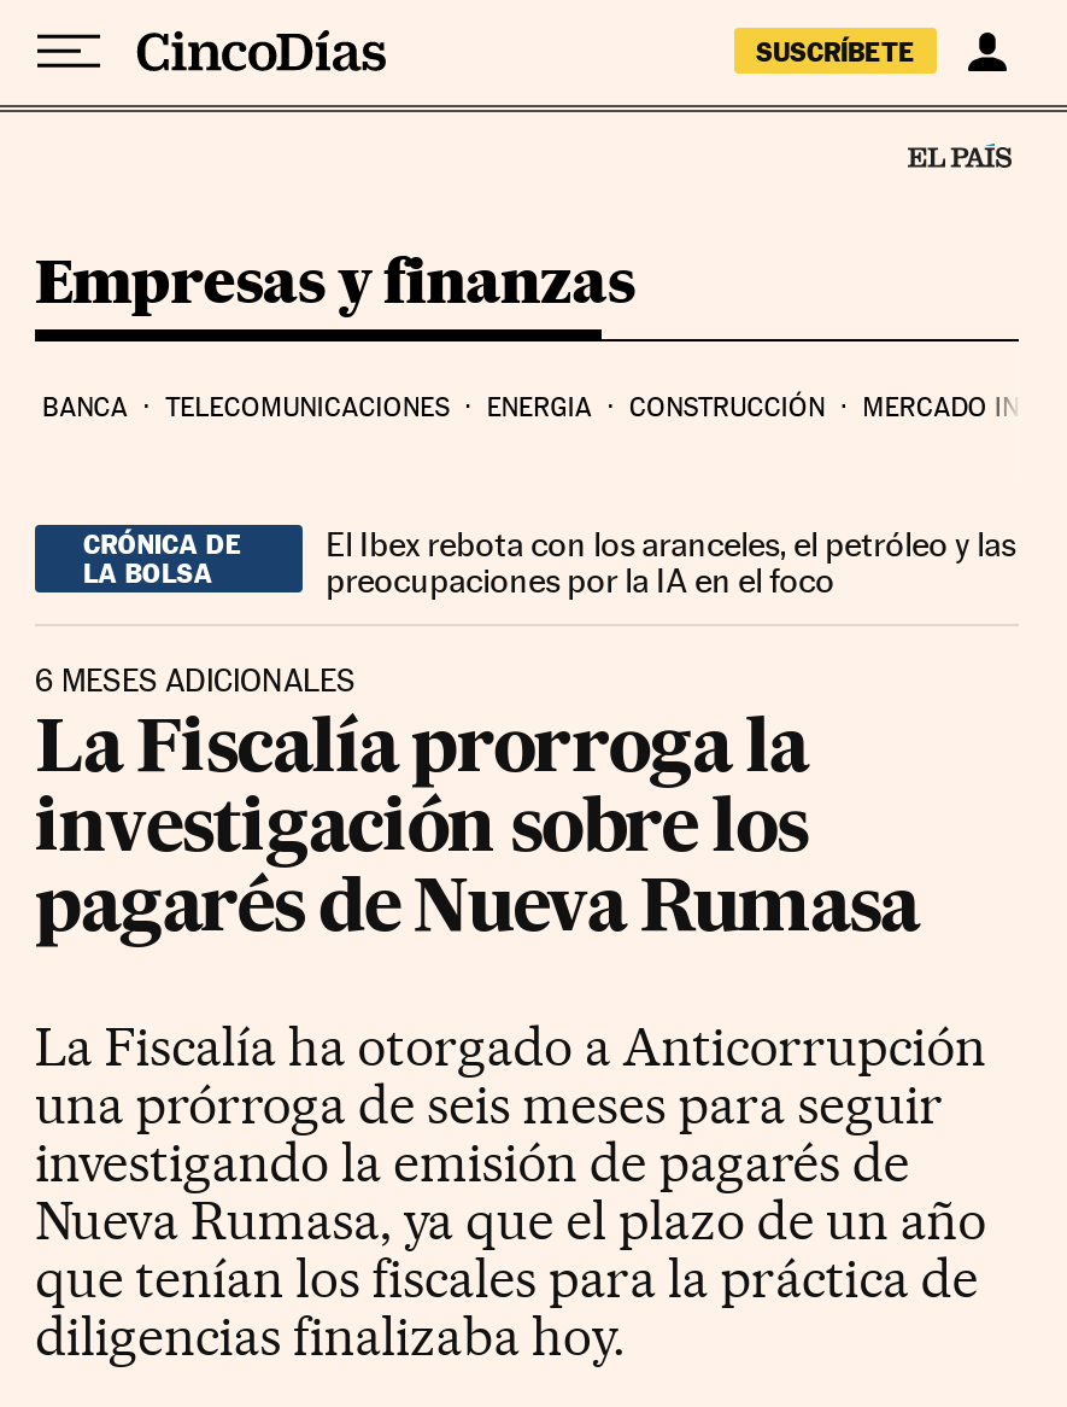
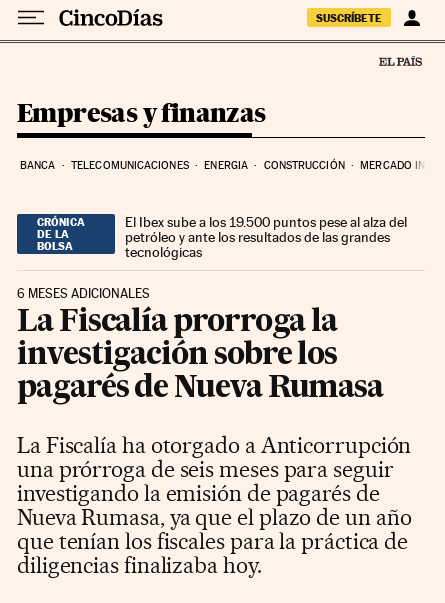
[326,524,1015,599] El Ibex rebota con los aranceles, el petróleo y las | preocupaciones por la IA en el foco -> [125,214,407,260] El Ibex sube a los 19.500 puntos pese al alza del | petróleo y ante los resultados de las grandes | tecnológicas

